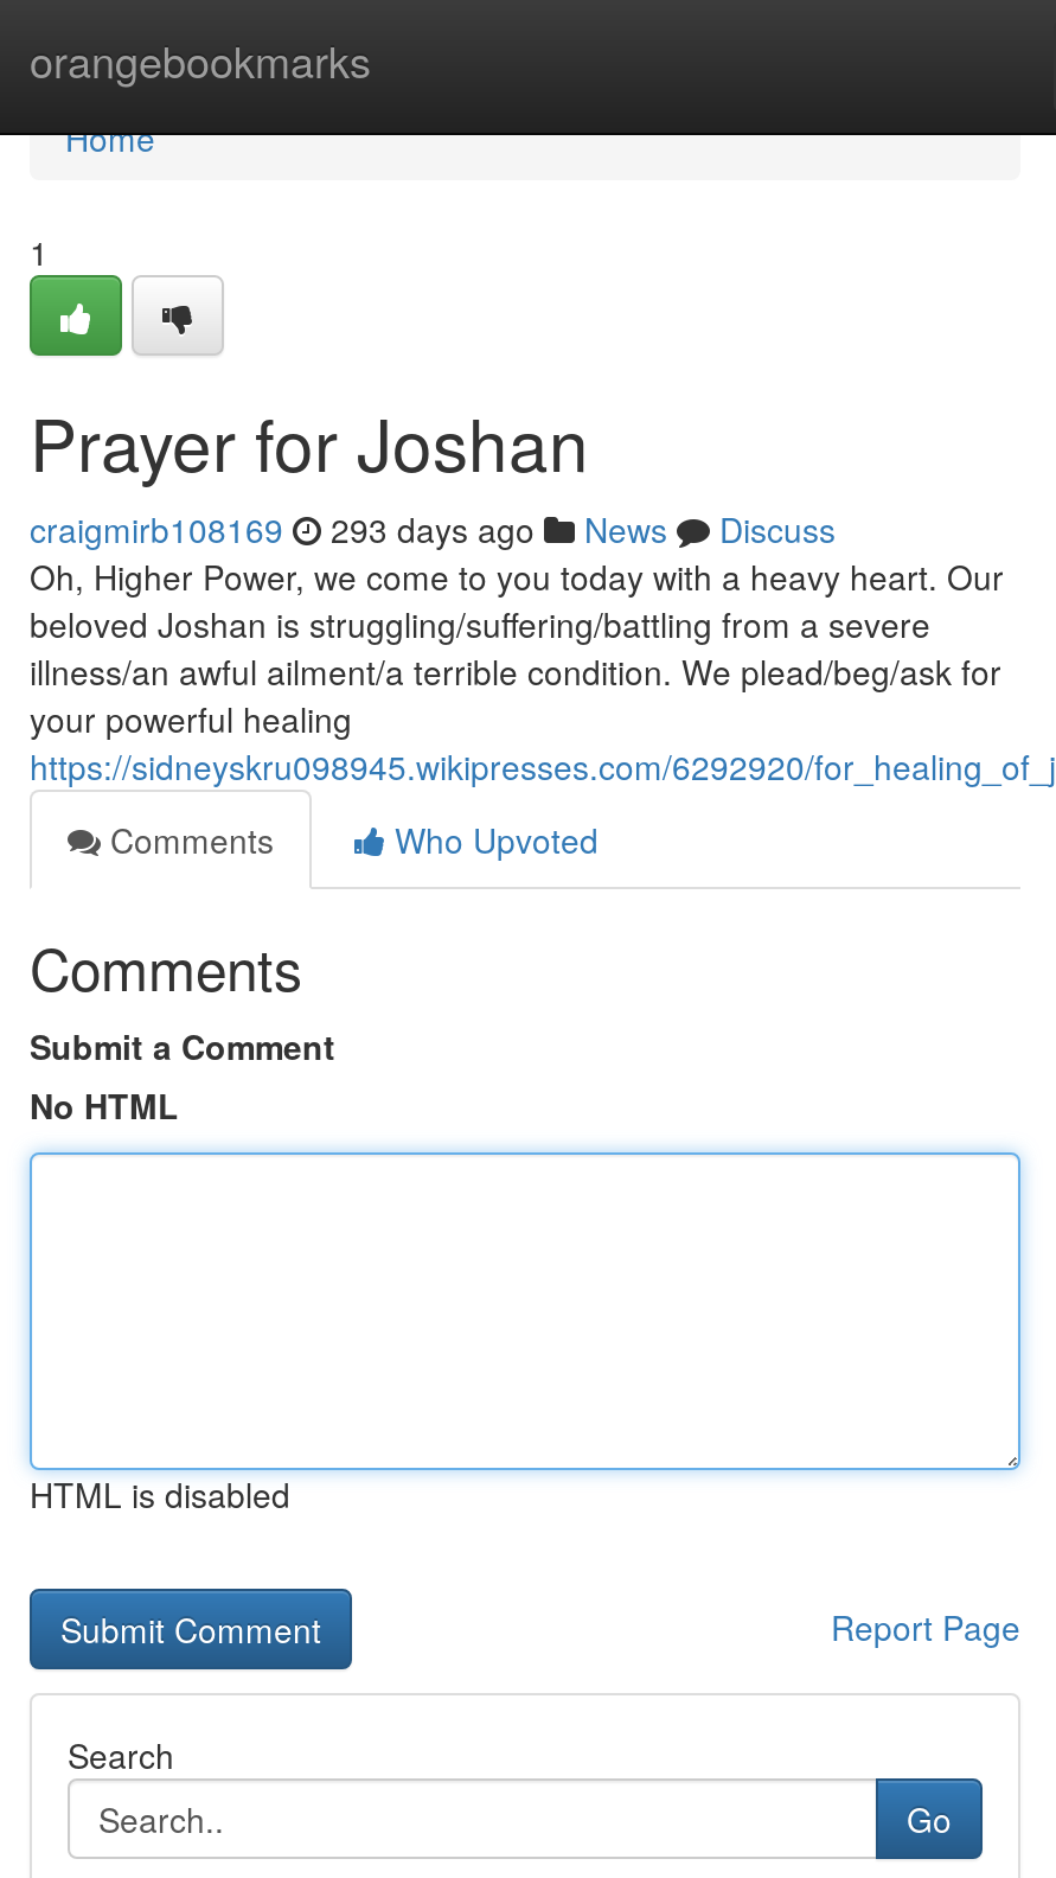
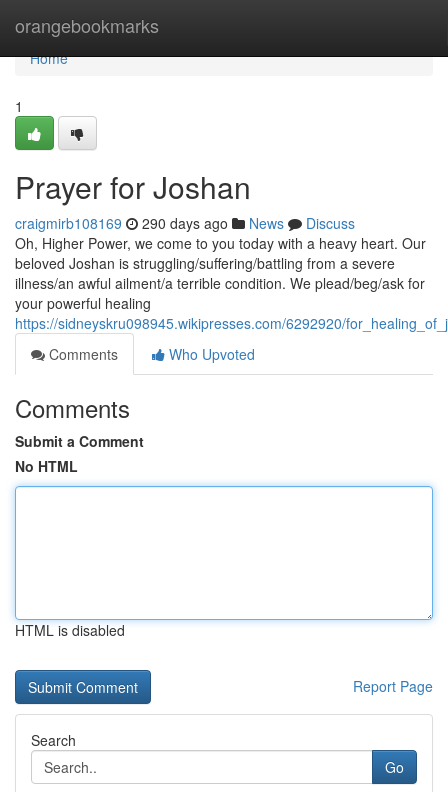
[30,505,836,552] craigmirb108169 293 days ago News Discuss -> [15,213,355,233] craigmirb108169 290 days ago News Discuss

